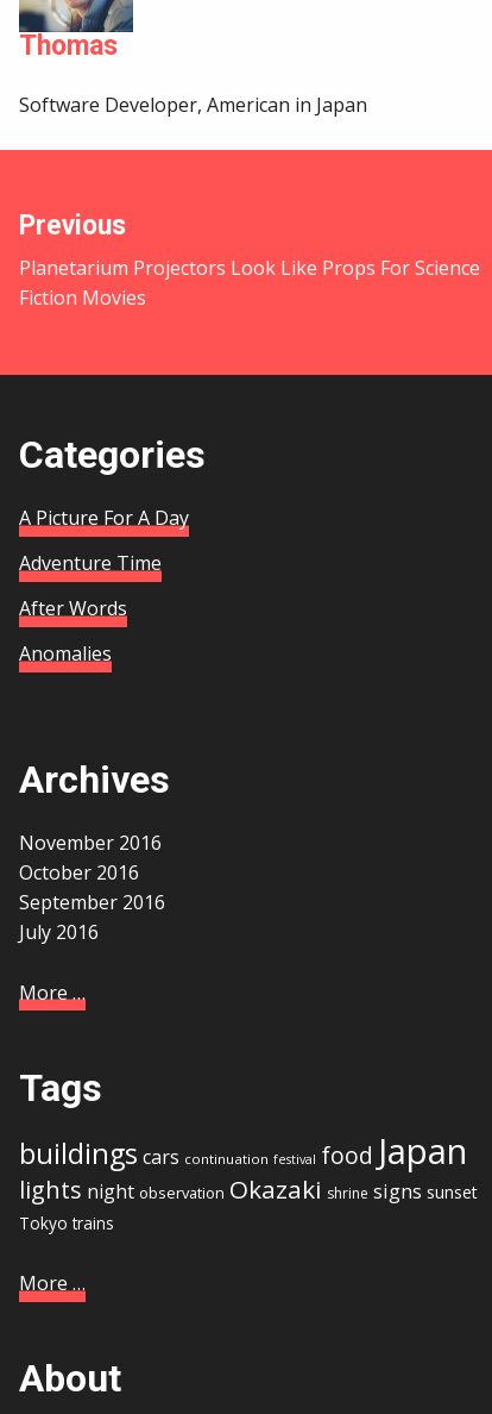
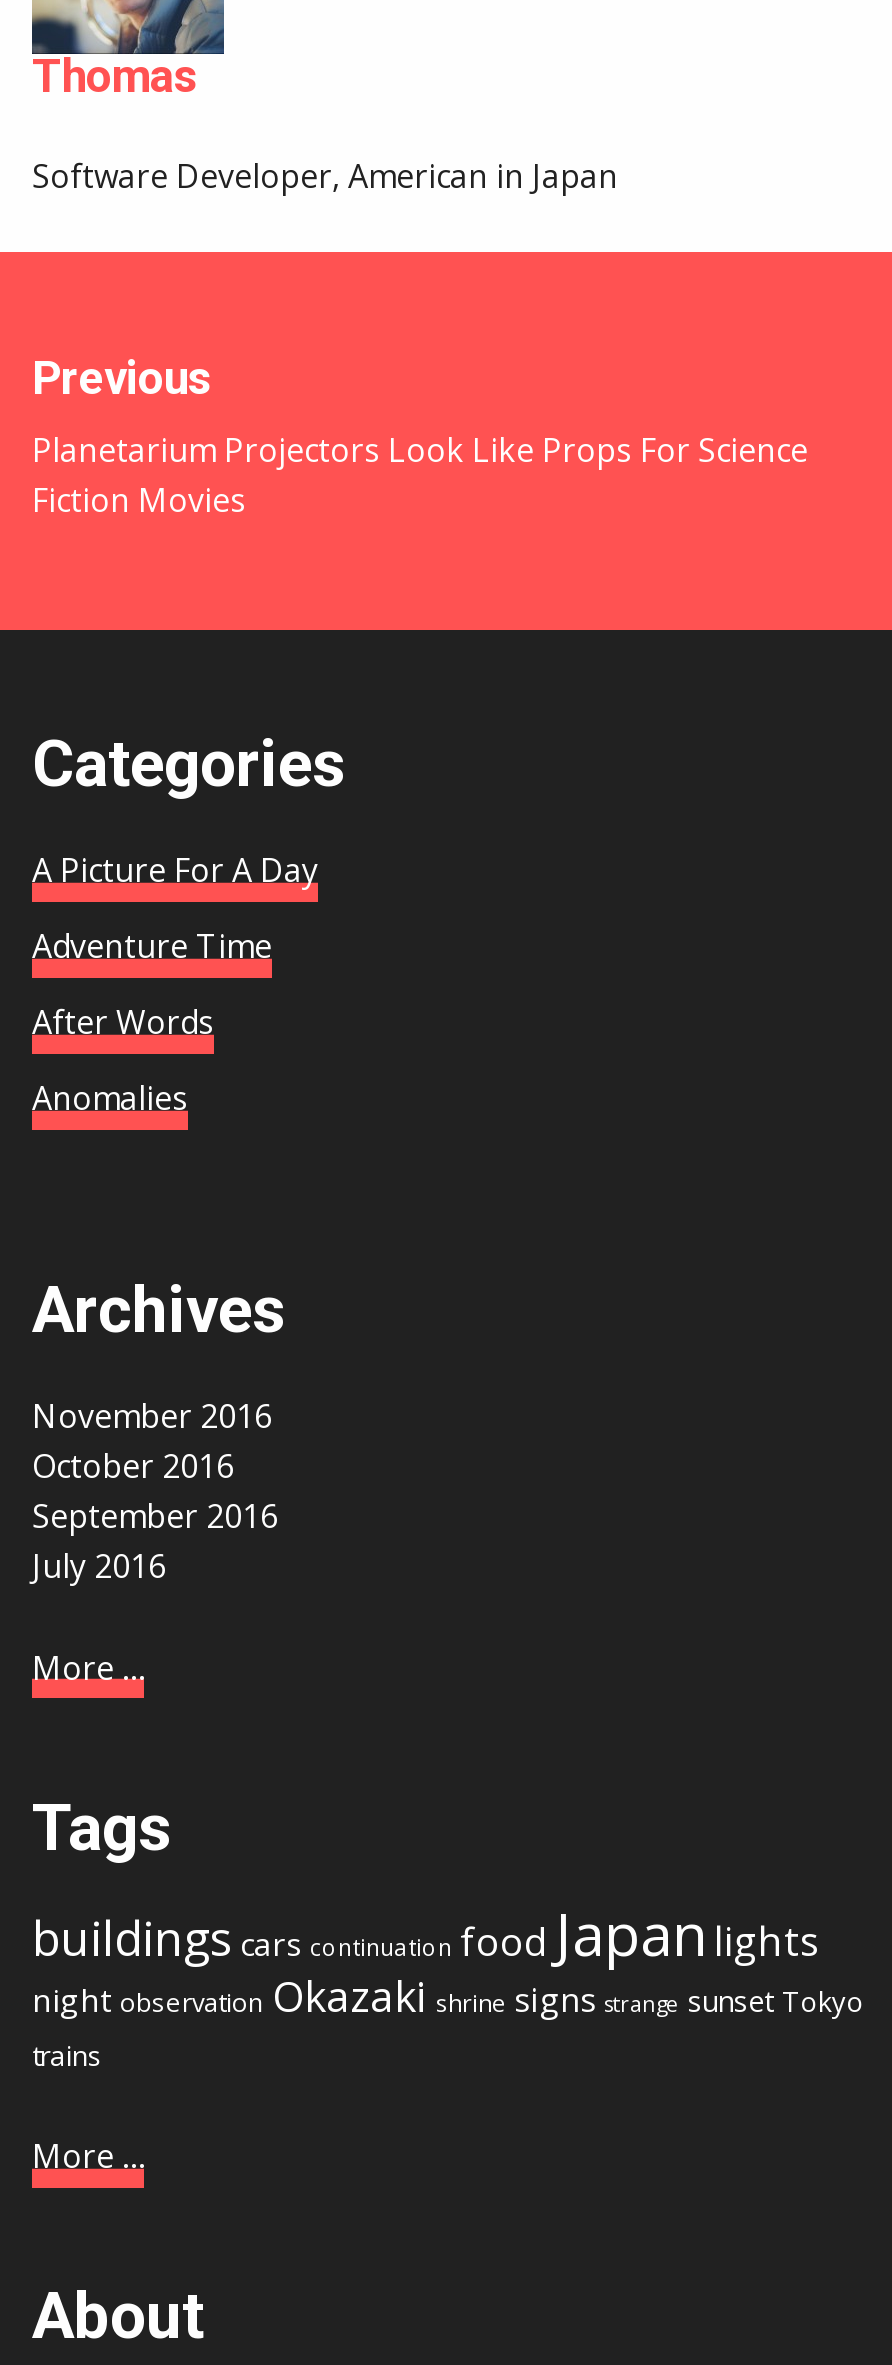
[19,1128,478,1235] buildings cars continuation festival food Japan | lights night observation Okazaki shrine signs sunset | Tokyo trains -> [32,1895,864,2075] buildings cars continuation food Japan lights | night observation Okazaki shrine signs strange sunset Tokyo | trains

